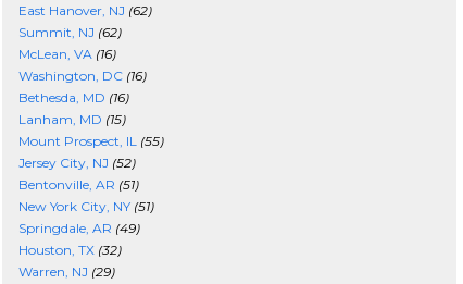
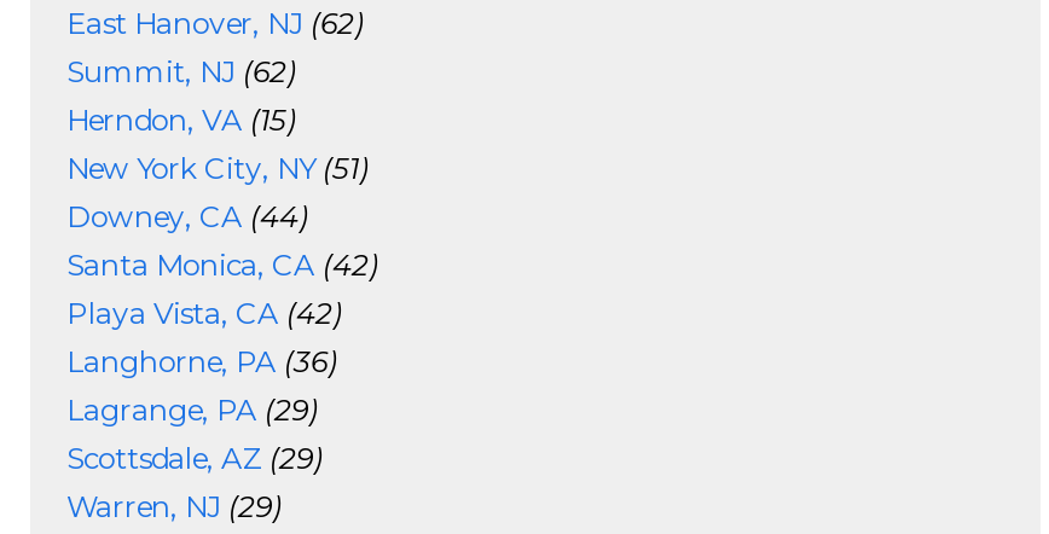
[18,46,164,193] McLean, VA (16) | Washington, DC (16) | Bethesda, MD (16) | Lanham, MD (15) | Mount Prospect, IL (55) | Jersey City, NJ (52) | Bentonville, AR (51) -> [66,102,296,138] Herndon, VA (15)
moved [18,198,154,215] -> [66,151,369,187]: New York City, NY (51)
[18,220,140,258] Springdale, AR (49) | Houston, TX (32) -> [66,199,378,477] Downey, CA (44) | Santa Monica, CA (42) | Playa Vista, CA (42) | Langhorne, PA (36) | Lagrange, PA (29) | Scottsdale, AZ (29)

